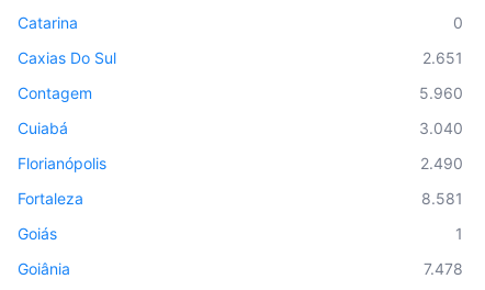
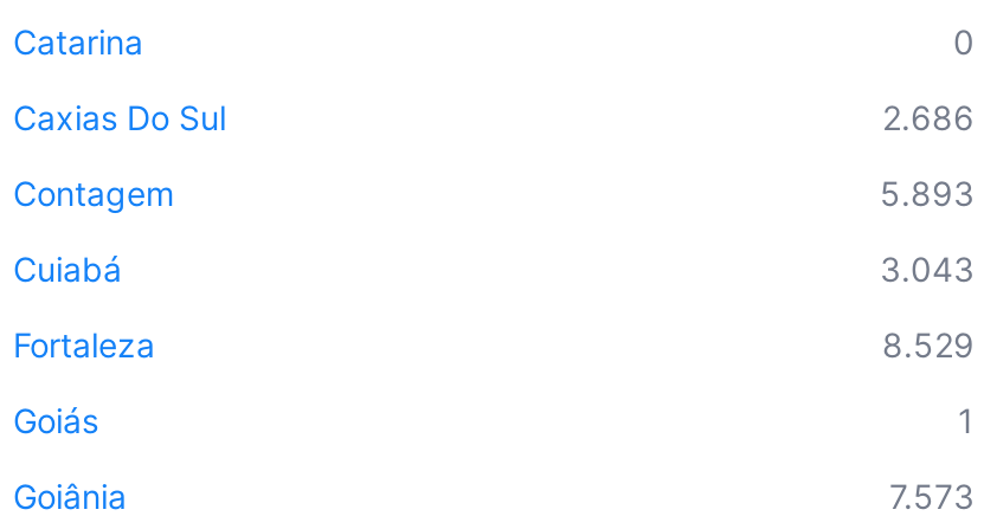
[422,48,463,67] 2.651 -> [882,96,975,136] 2.686
[419,83,463,102] 5.960 -> [880,172,975,212] 5.893
[18,118,463,172] 3.040 | Florianópolis | 2.490 -> [880,248,975,288] 3.043
[421,188,463,207] 8.581 -> [882,323,975,364] 8.529
[424,259,463,277] 7.478 -> [889,475,975,515] 7.573

